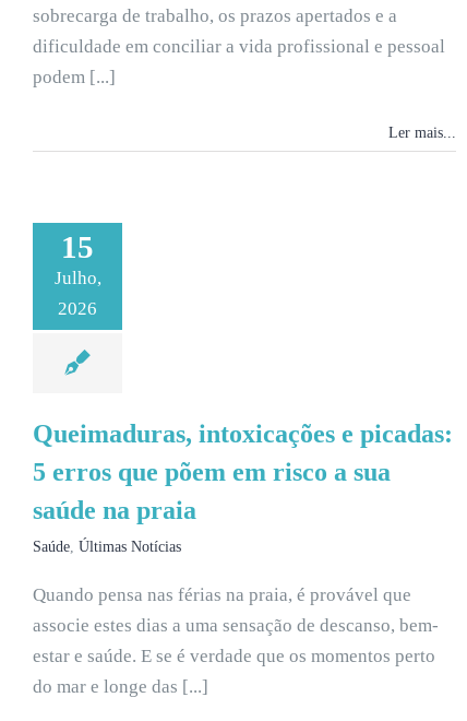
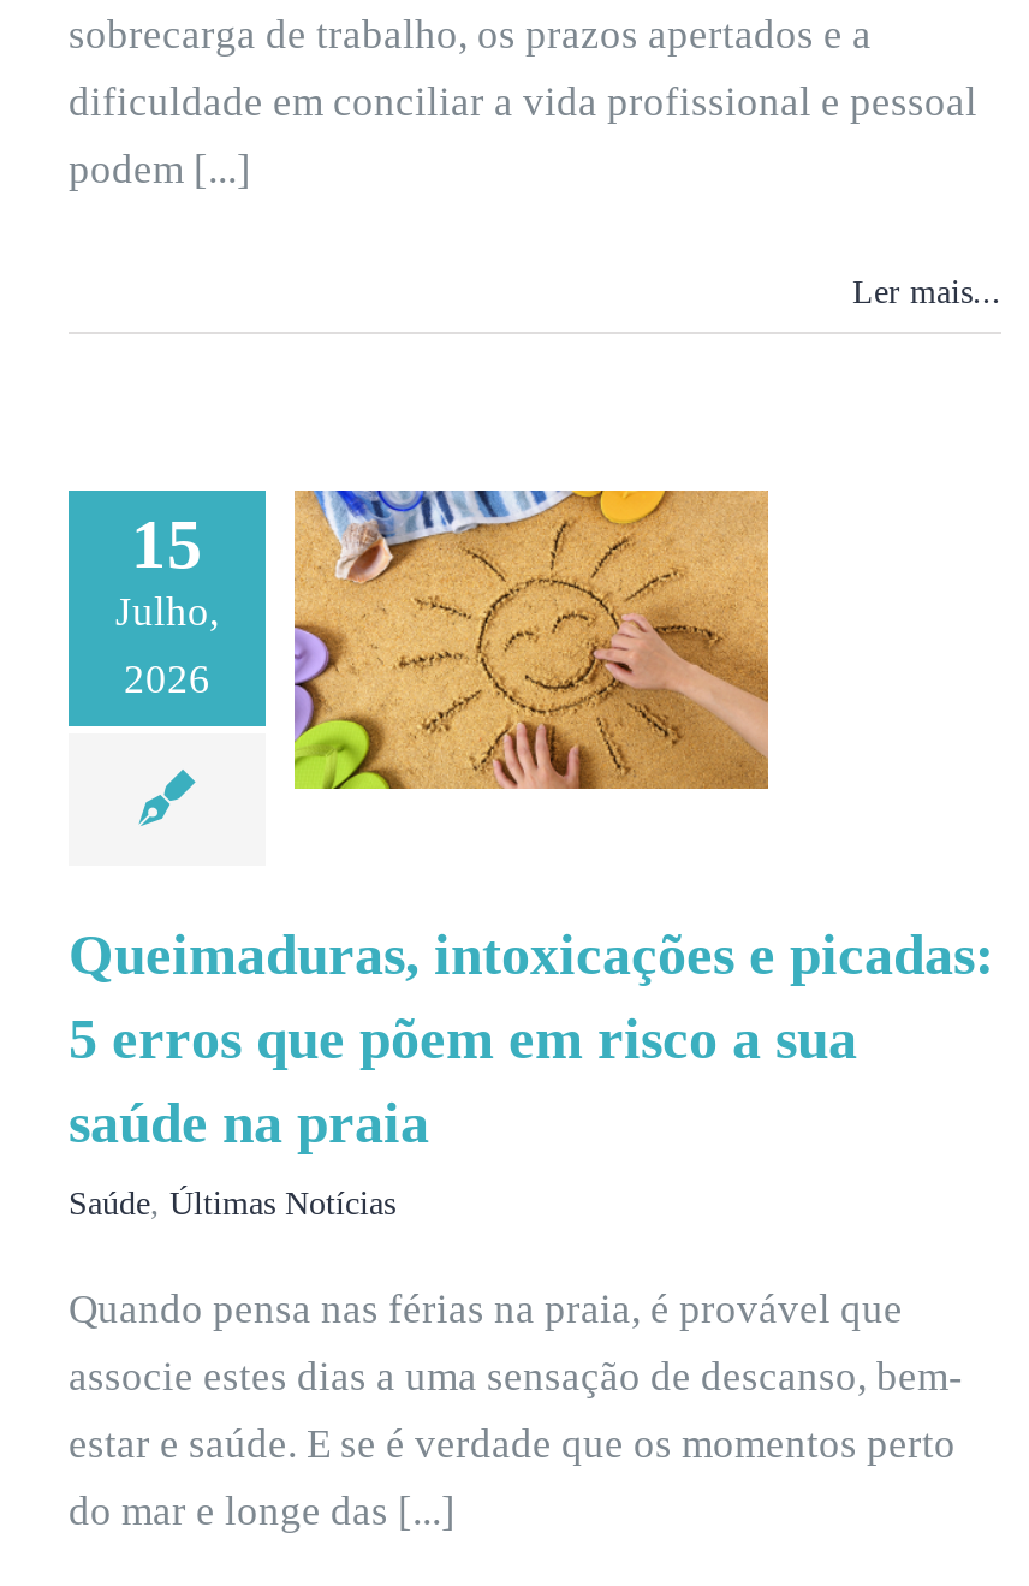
none -> [292,488,771,791] [image]

